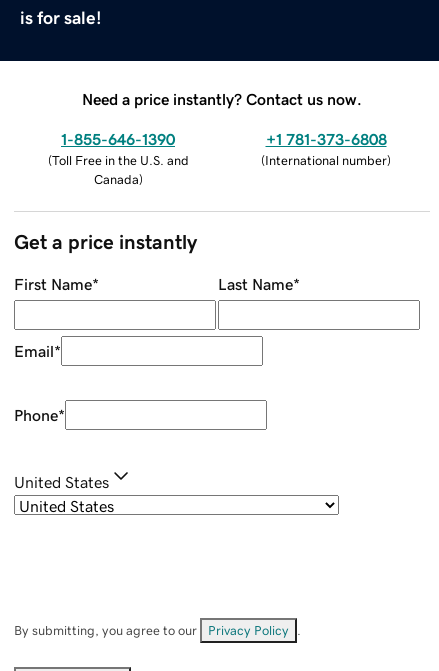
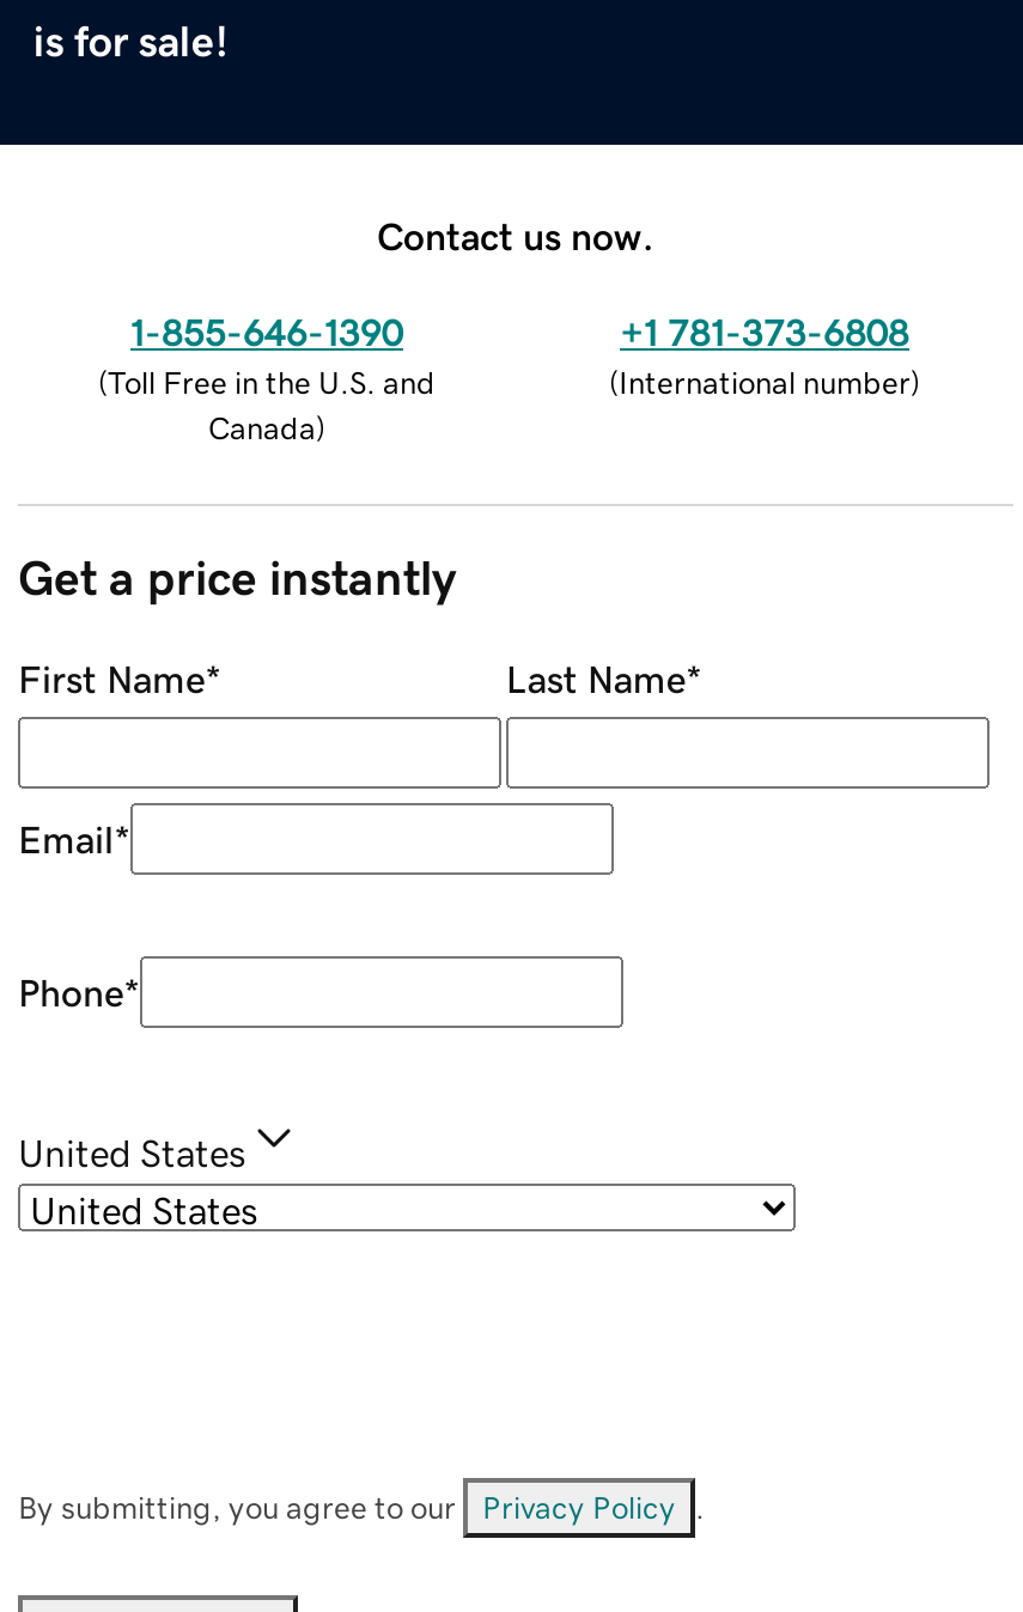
[82,91,362,107] Need a price instantly? Contact us now. -> [377,216,654,254] Contact us now.

